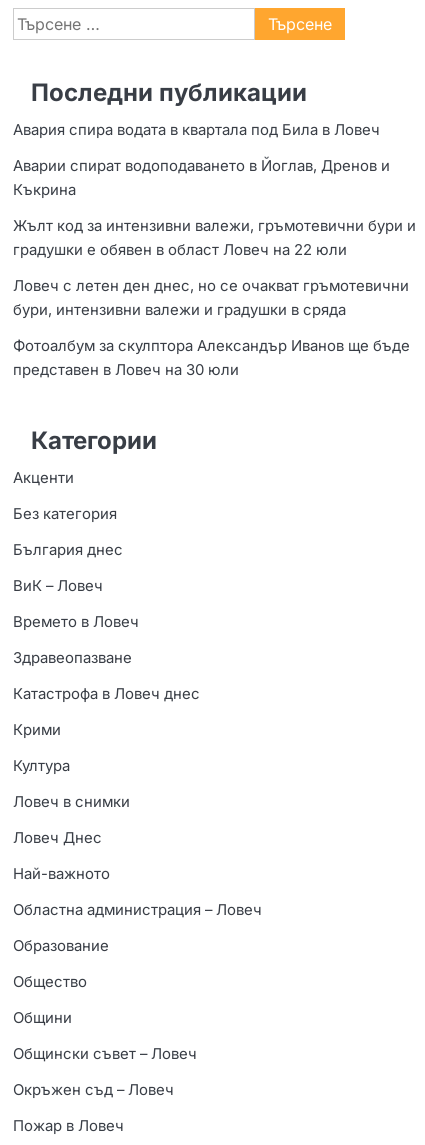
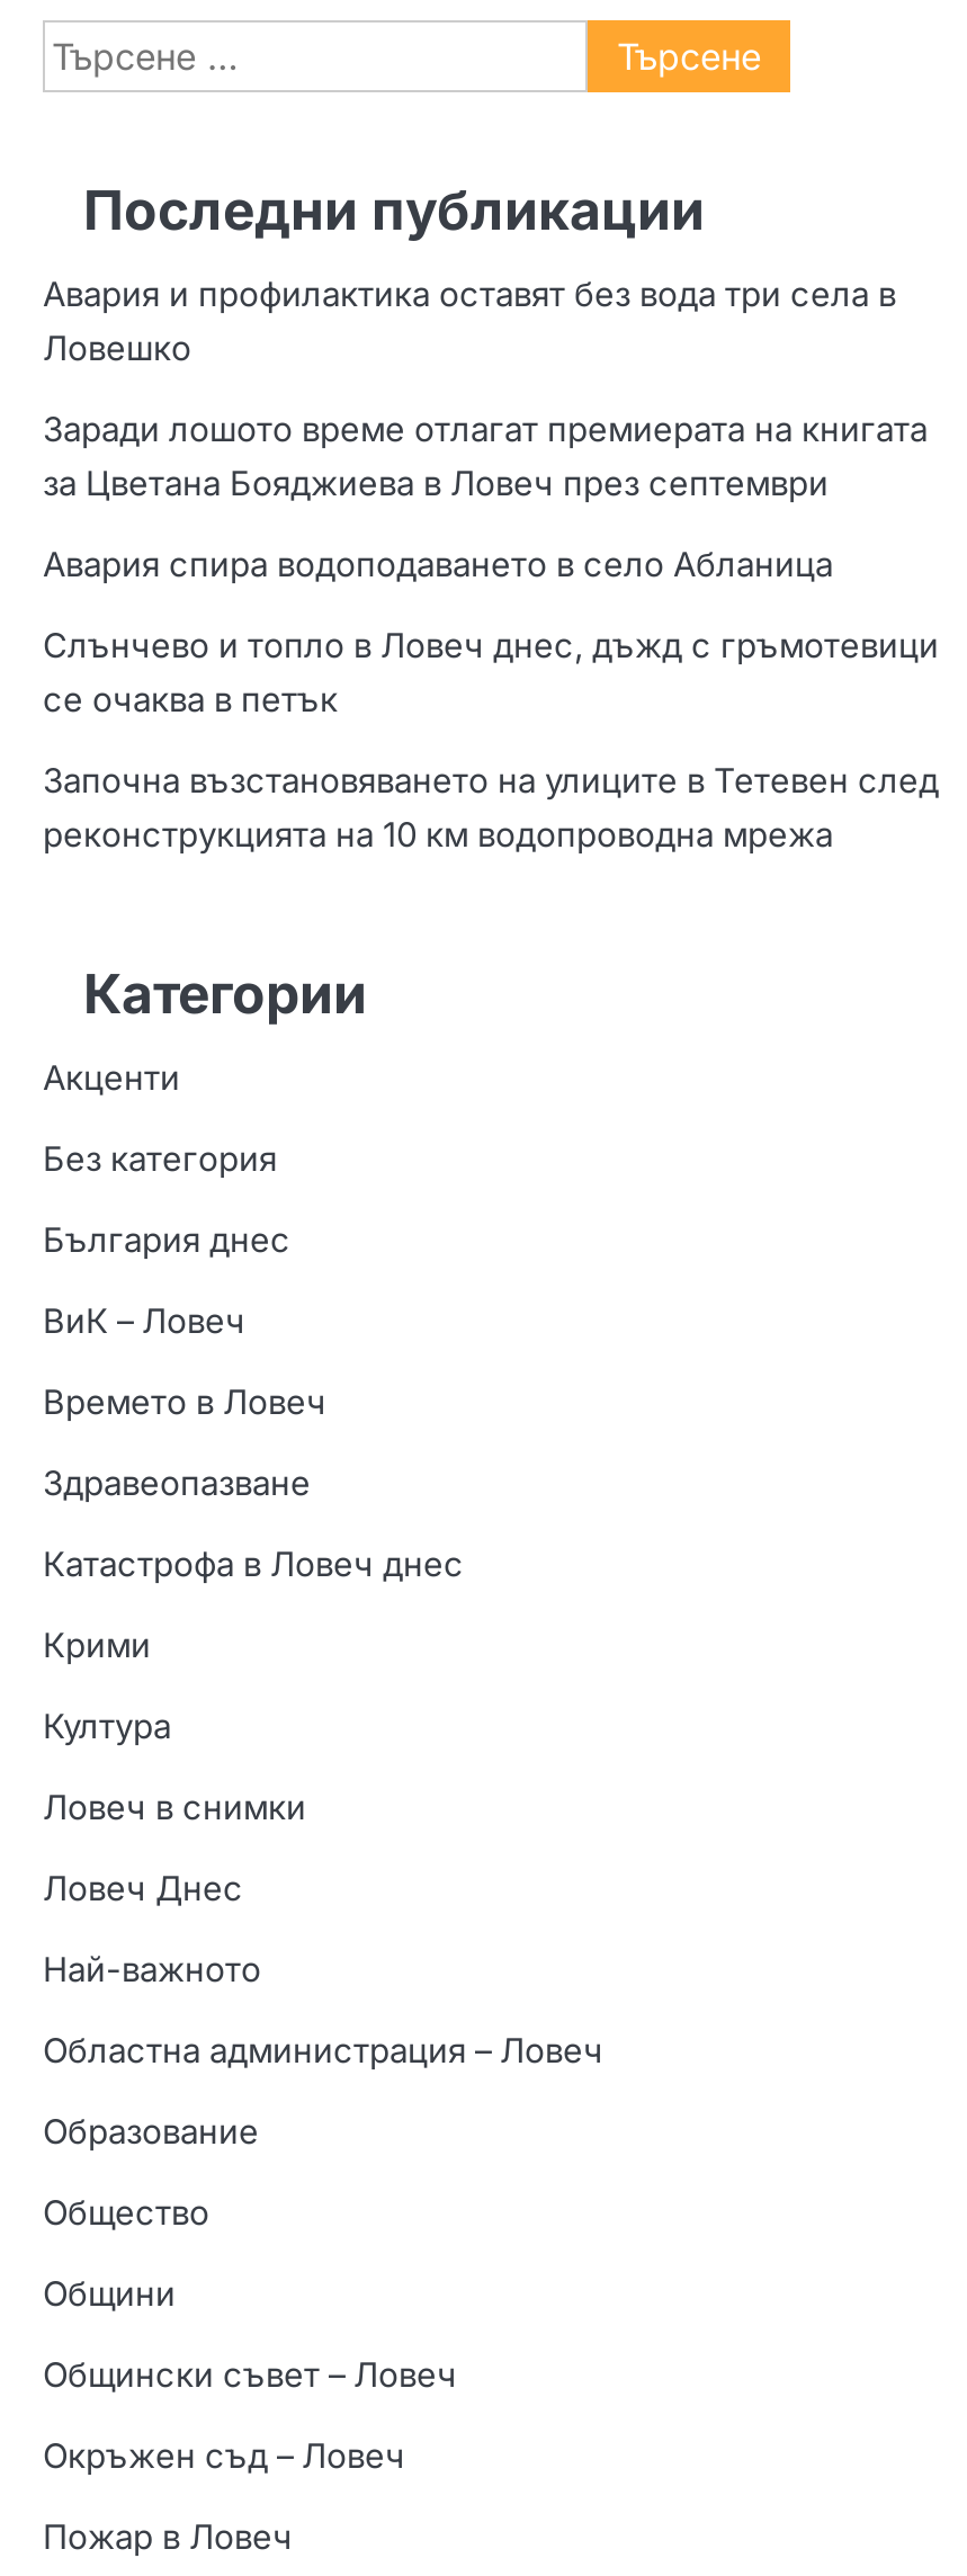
[13,121,380,139] Авария спира водата в квартала под Била в Ловеч -> [43,276,896,370] Авария и профилактика оставят без вода три села в | Ловешко
[13,157,390,199] Аварии спират водоподаването в Йоглав, Дренов и | Къкрина -> [43,411,928,505] Заради лошото време отлагат премиерата на книгата | за Цветана Бояджиева в Ловеч през септември
[13,217,416,259] Жълт код за интензивни валежи, гръмотевични бури и | градушки е обявен в област Ловеч на 22 юли -> [43,546,833,586] Авария спира водоподаването в село Абланица
[13,277,409,319] Ловеч с летен ден днес, но се очакват гръмотевични | бури, интензивни валежи и градушки в сряда -> [43,627,939,721] Слънчево и топло в Ловеч днес, дъжд с гръмотевици | се очаква в петък
[13,337,410,379] Фотоалбум за скулптора Александър Иванов ще бъде | представен в Ловеч на 30 юли -> [43,762,939,857] Започна възстановяването на улиците в Тетевен след | реконструкцията на 10 км водопроводна мрежа

